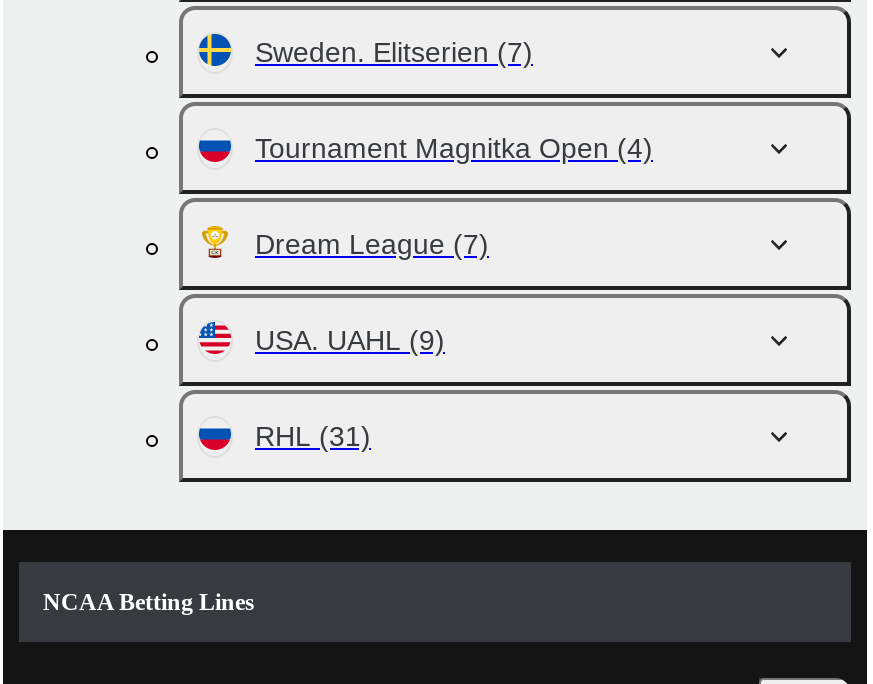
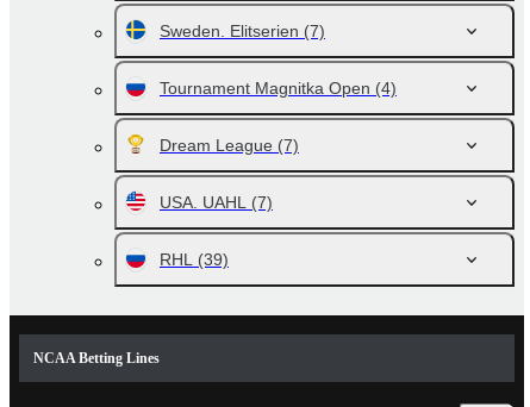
[255,324,445,356] USA. UAHL (9) -> [160,193,273,212] USA. UAHL (7)
[255,420,371,452] RHL (31) -> [160,250,229,269] RHL (39)

